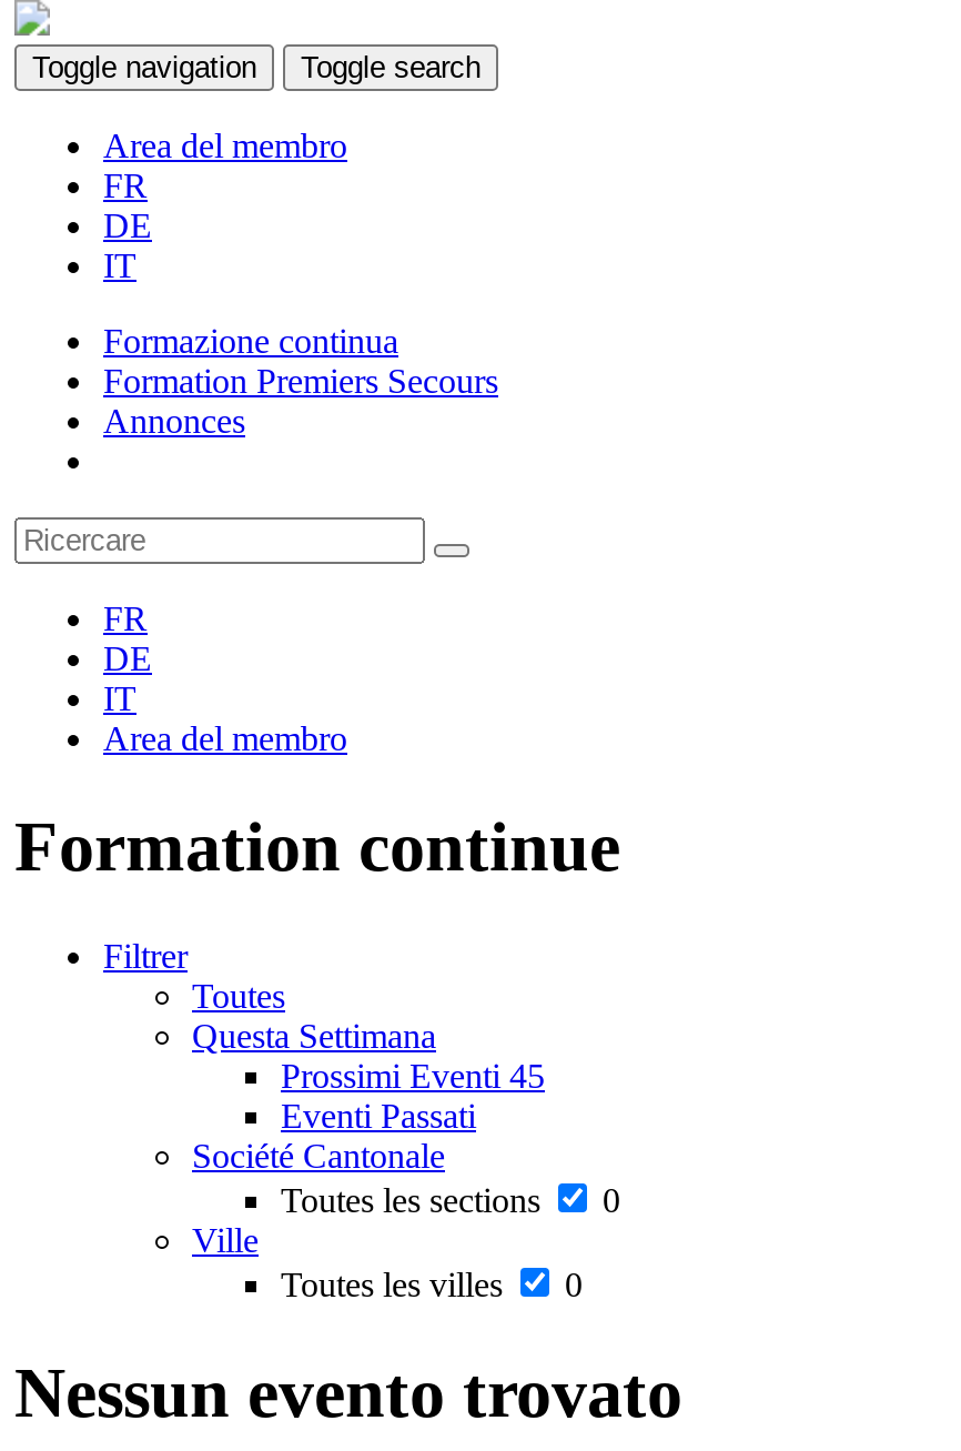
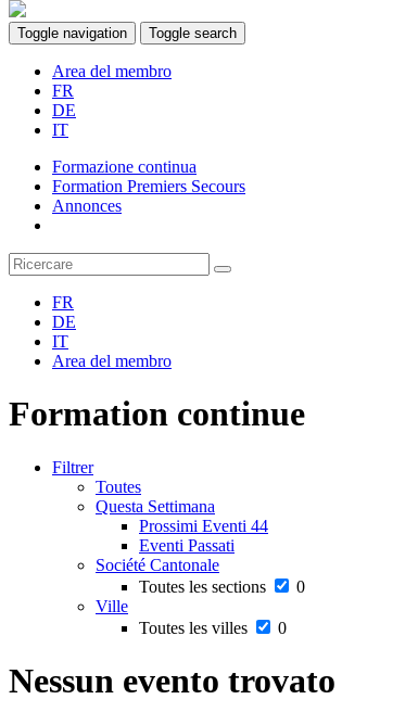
[281,1057,545,1094] Prossimi Eventi 45 -> [139,517,268,535] Prossimi Eventi 44

